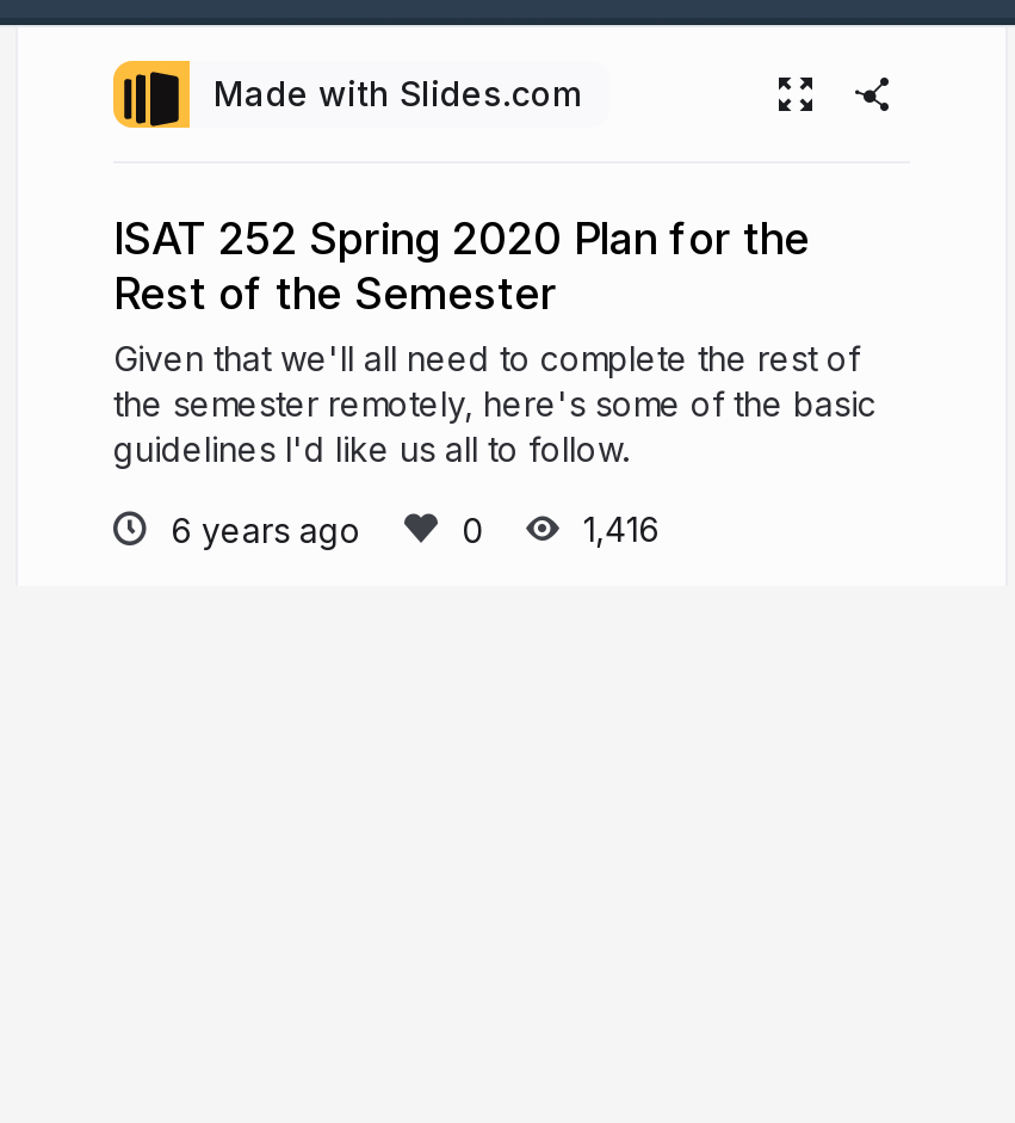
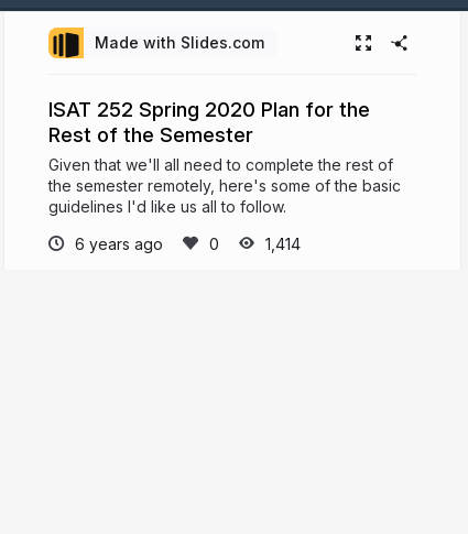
[583,509,660,549] 1,416 -> [265,234,301,253] 1,414

